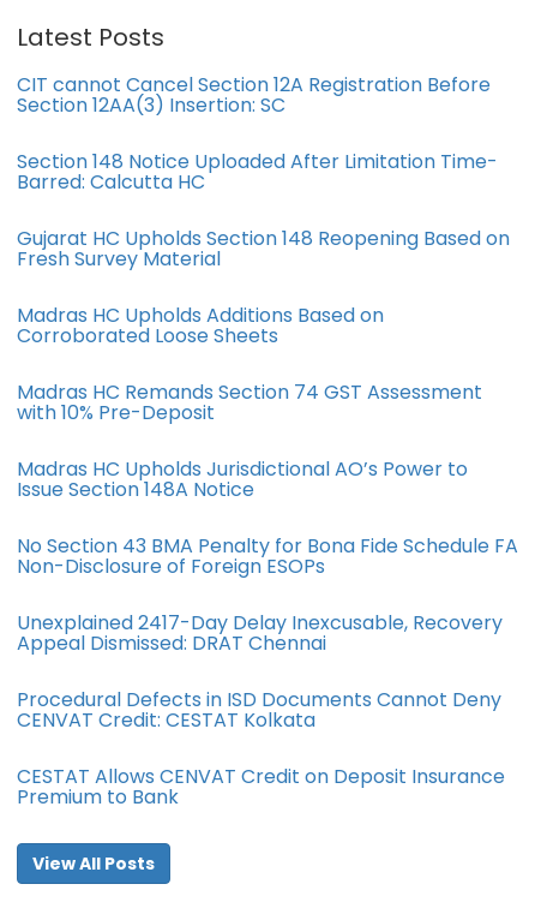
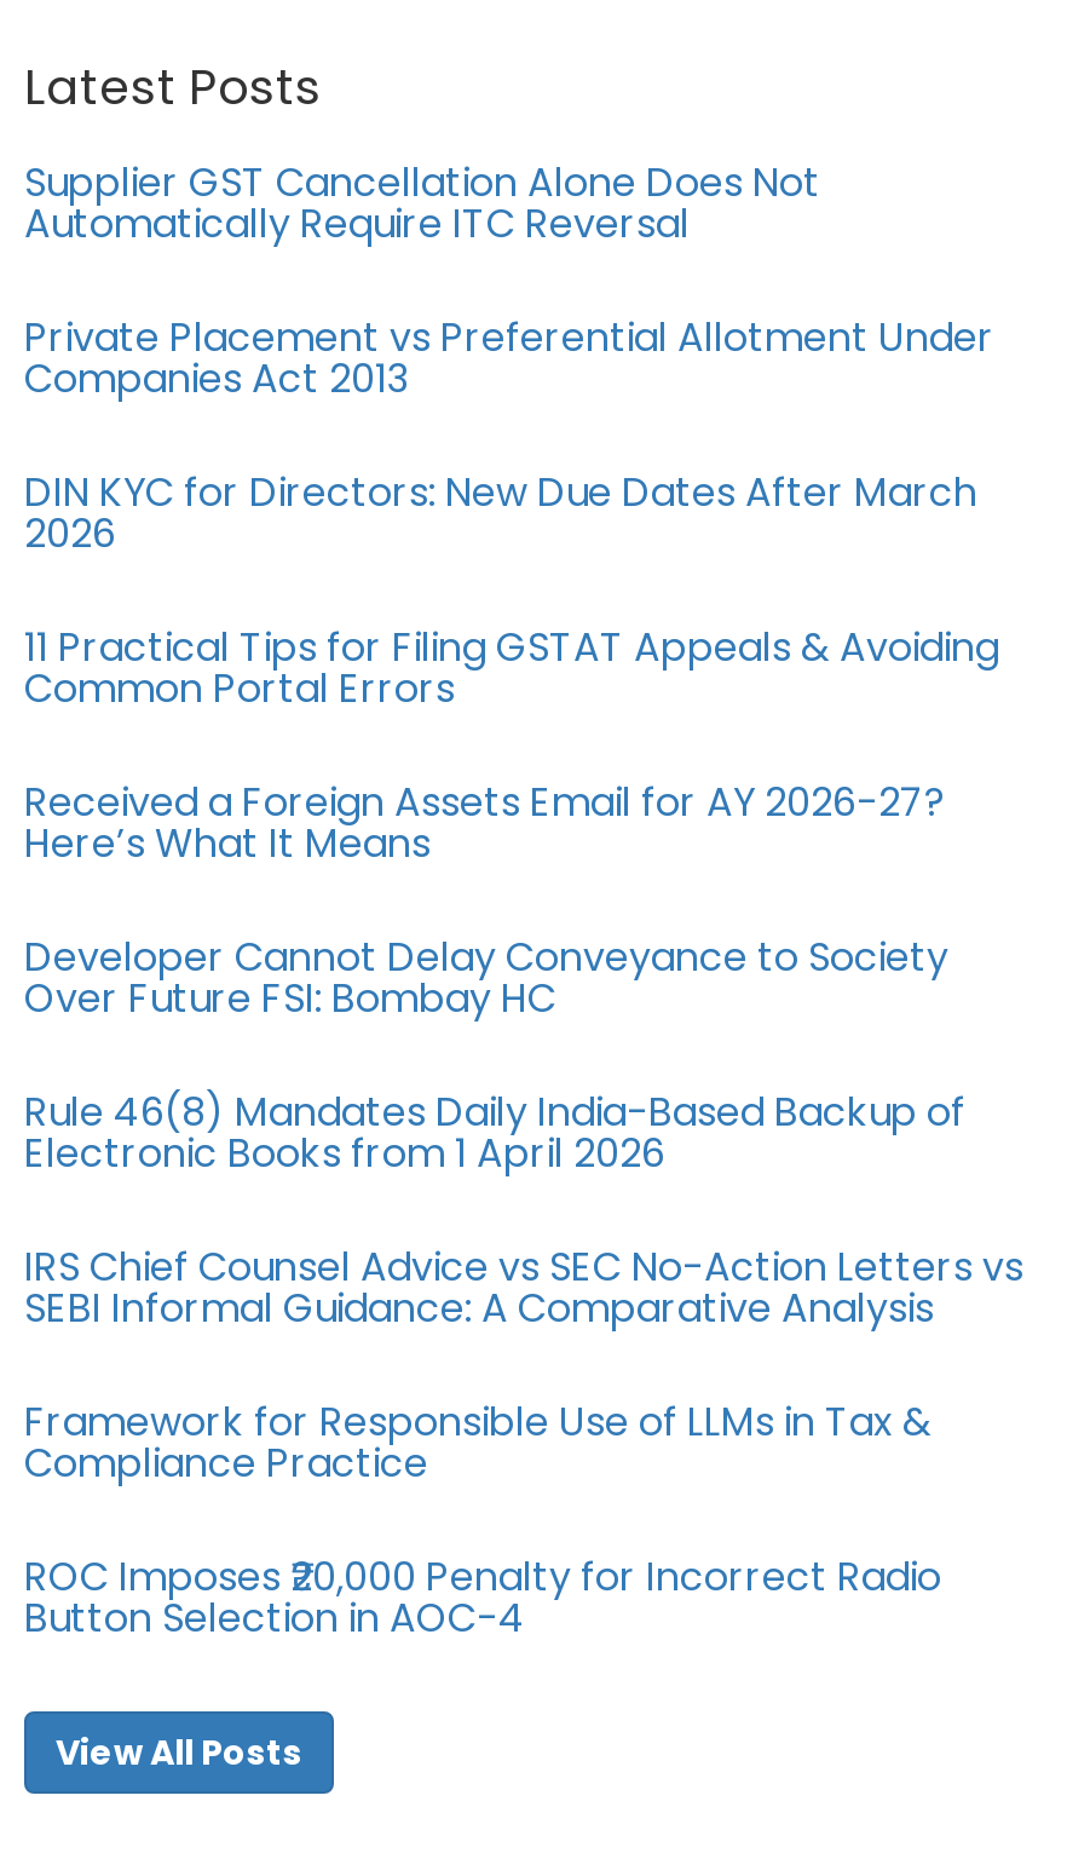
[17,71,491,119] CIT cannot Cancel Section 12A Registration Before | Section 12AA(3) Insertion: SC -> [24,156,820,253] Supplier GST Cancellation Alone Does Not | Automatically Require ITC Reversal
[17,148,498,196] Section 148 Notice Uploaded After Limitation Time- | Barred: Calcutta HC -> [24,311,994,408] Private Placement vs Preferential Allotment Under | Companies Act 2013
[17,225,510,273] Gujarat HC Upholds Section 148 Reopening Based on | Fresh Survey Material -> [24,466,977,563] DIN KYC for Directors: New Due Dates After March | 2026
[17,302,384,350] Madras HC Upholds Additions Based on | Corroborated Loose Sheets -> [24,621,999,717] 11 Practical Tips for Filing GSTAT Appeals & Avoiding | Common Portal Errors
[17,379,482,427] Madras HC Remands Section 74 GST Assessment | with 10% Pre-Deposit -> [24,776,946,872] Received a Foreign Assets Email for AY 2026-27? | Here’s What It Means
[17,456,468,504] Madras HC Upholds Jurisdictional AO’s Power to | Issue Section 148A Notice -> [24,930,948,1027] Developer Cannot Delay Conveyance to Society | Over Future FSI: Bombay HC
[17,533,518,581] No Section 43 BMA Penalty for Bona Fide Schedule FA | Non-Disclosure of Foreign ESOPs -> [24,1085,965,1182] Rule 46(8) Mandates Daily India-Based Backup of | Electronic Books from 1 April 2026
[17,609,503,657] Unexplained 2417-Day Delay Inexcusable, Recovery | Appeal Dismissed: DRAT Chennai -> [24,1240,1023,1337] IRS Chief Counsel Advice vs SEC No-Action Letters vs | SEBI Informal Guidance: A Comparative Analysis
[17,686,501,734] Procedural Defects in ISD Documents Cannot Deny | CENVAT Credit: CESTAT Kolkata -> [24,1395,932,1492] Framework for Responsible Use of LLMs in Tax & | Compliance Practice
[17,763,505,811] CESTAT Allows CENVAT Credit on Deposit Insurance | Premium to Bank -> [24,1550,941,1647] ROC Imposes ₹20,000 Penalty for Incorrect Radio | Button Selection in AOC-4

